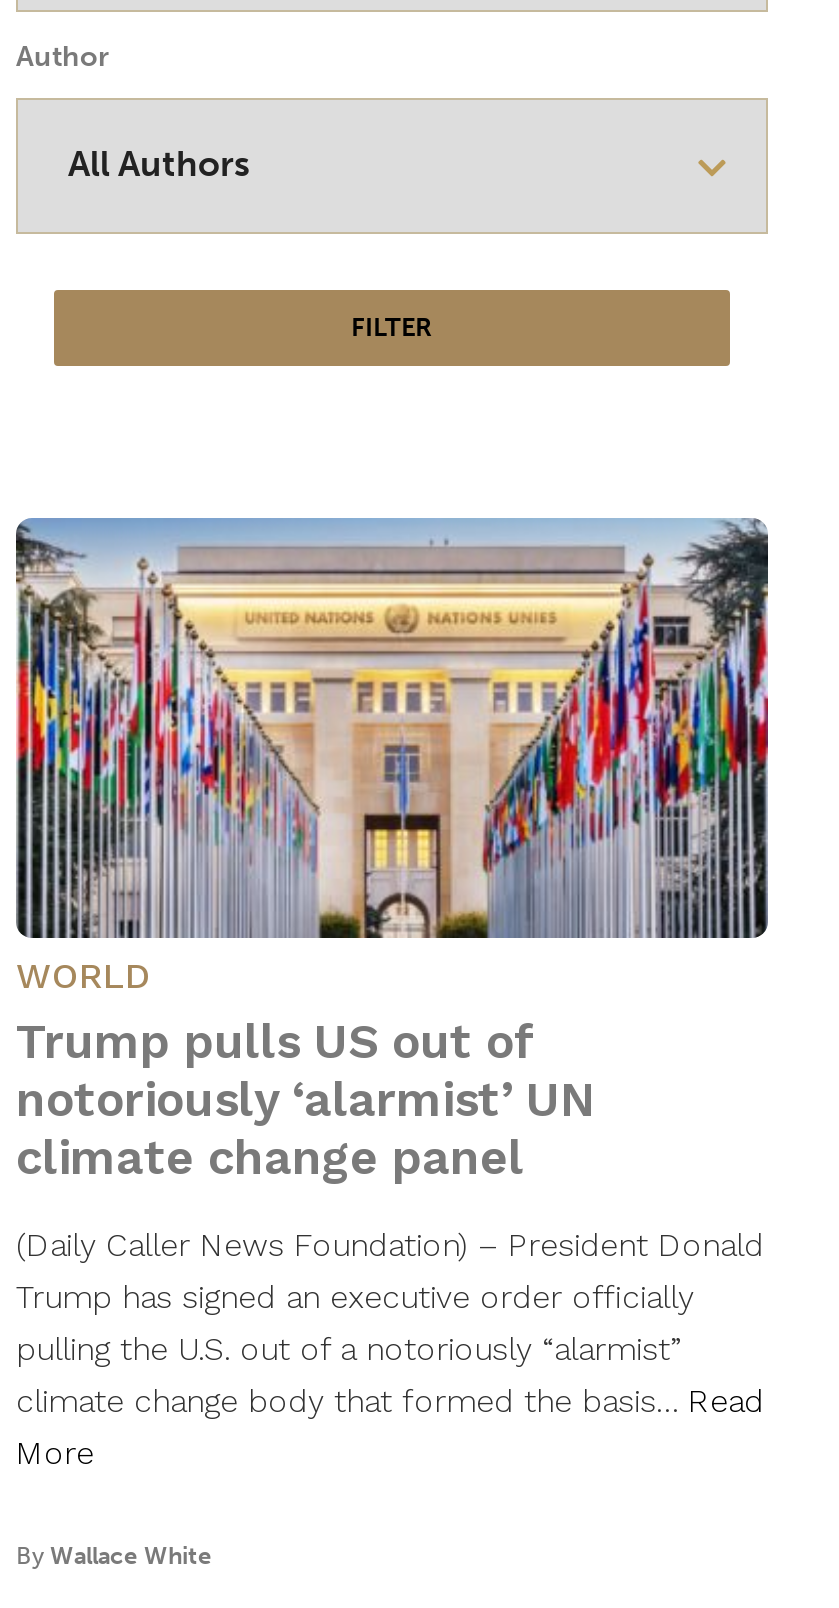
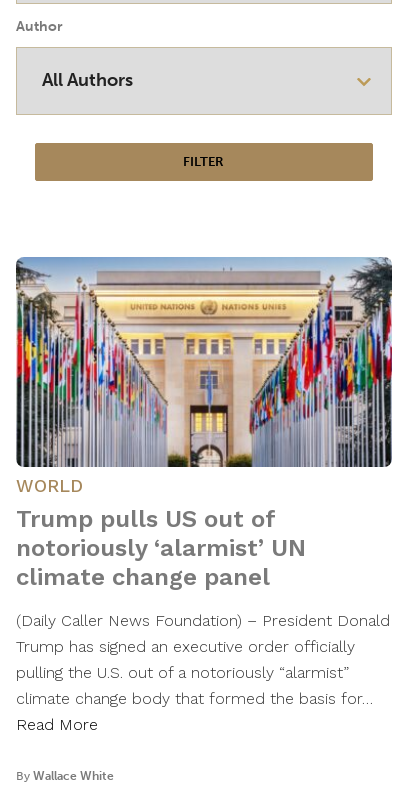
[16,1382,764,1472] climate change body that formed the basis… Read | More -> [16,689,373,734] climate change body that formed the basis for… | Read More

